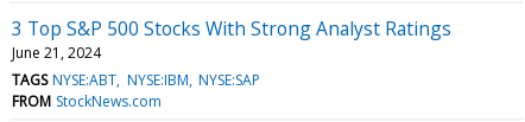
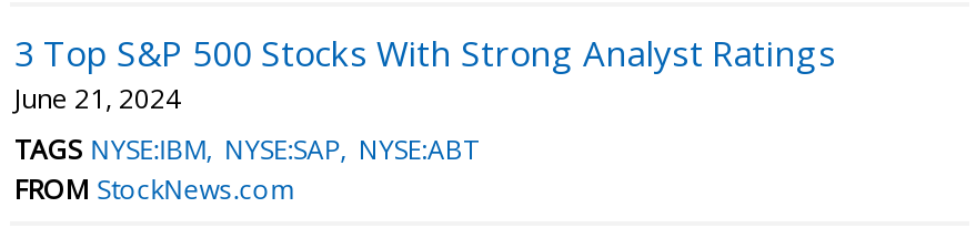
[12,70,260,90] TAGS NYSE:ABT NYSE:IBM NYSE:SAP -> [14,130,478,168] TAGS NYSE:IBM NYSE:SAP NYSE:ABT

